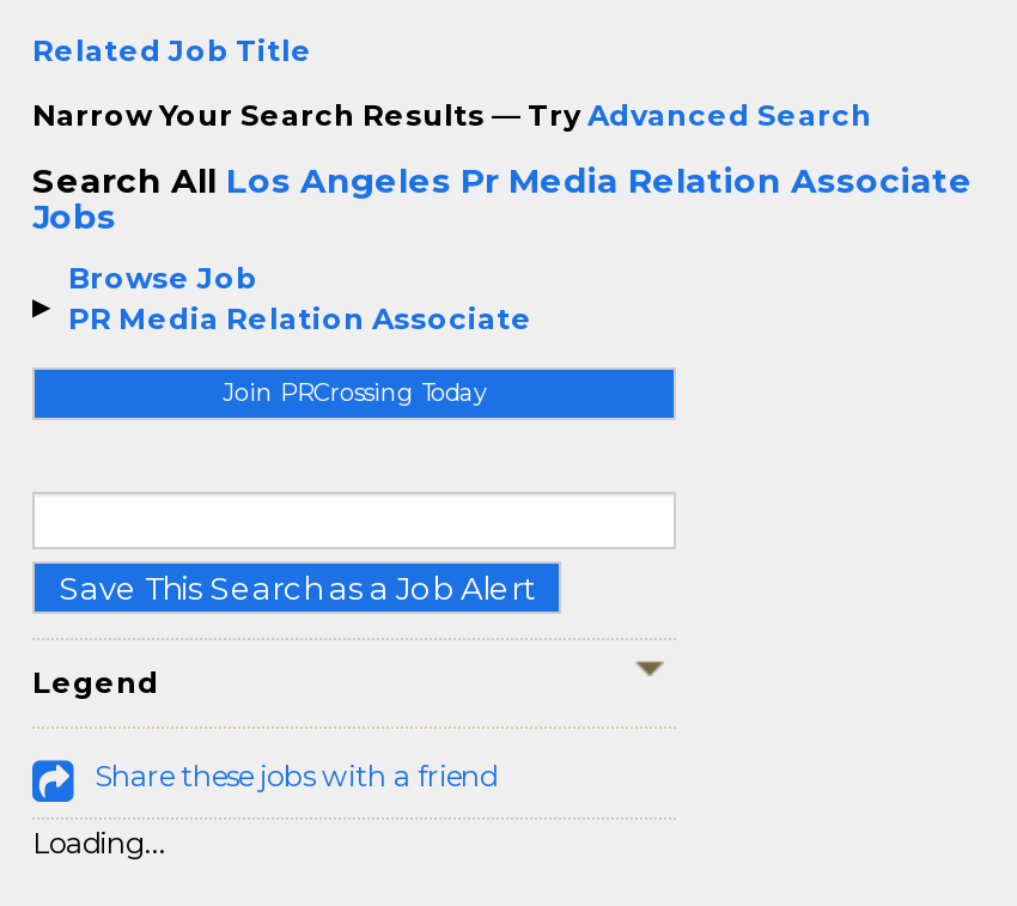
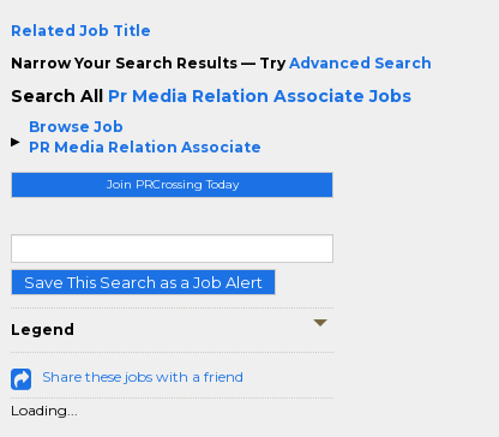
[32,159,973,238] Search All Los Angeles Pr Media Relation Associate | Jobs -> [11,85,411,107] Search All Pr Media Relation Associate Jobs

